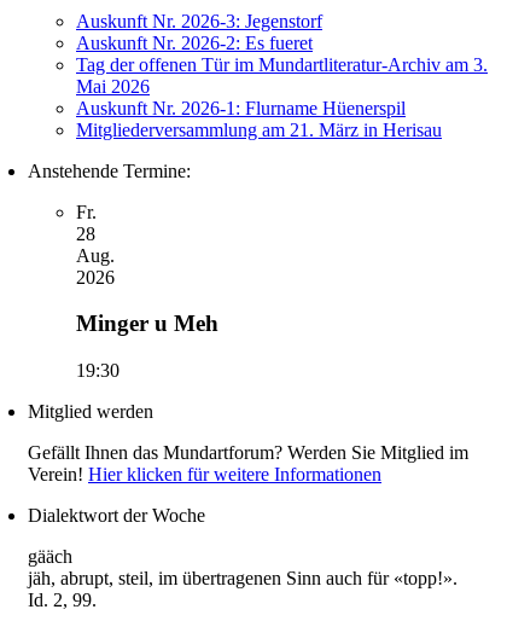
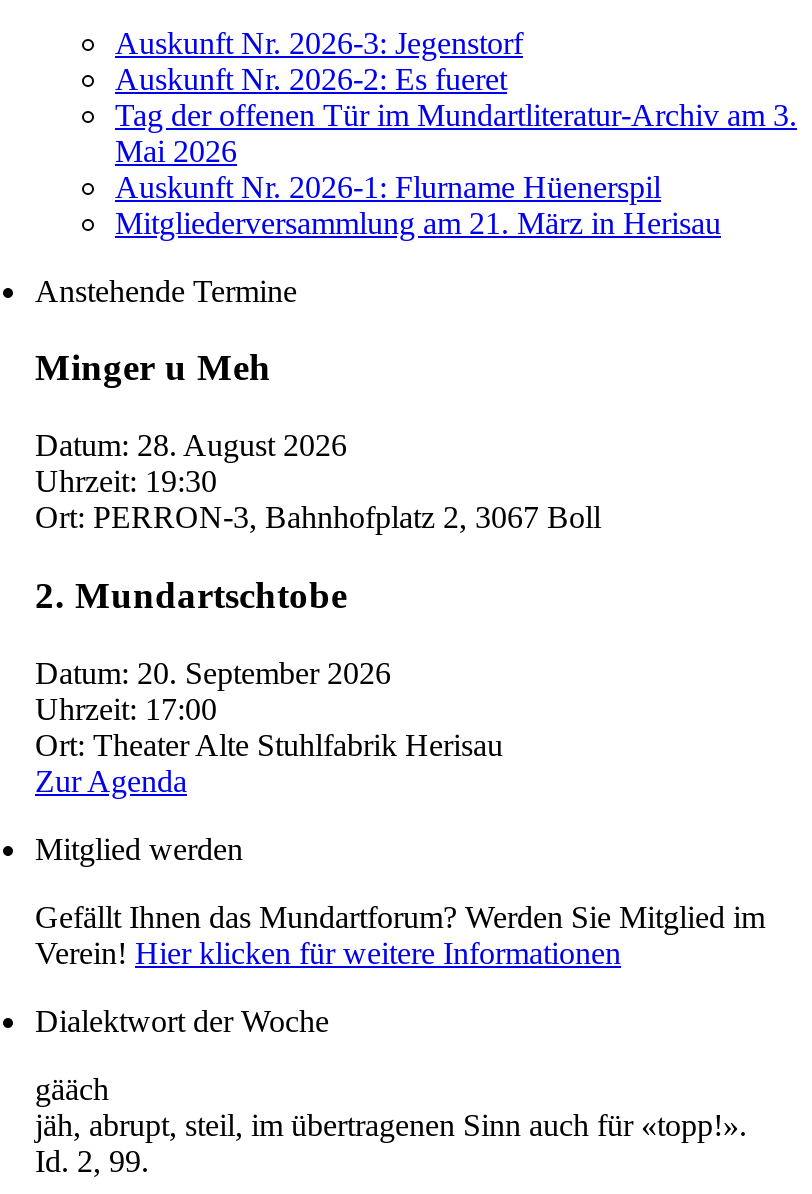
[28,160,191,287] Anstehende Termine: | Fr. | 28 | Aug. | 2026 -> [35,273,297,307] Anstehende Termine
moved [76,311,218,336] -> [35,347,271,389]: Minger u Meh
[76,360,120,381] 19:30 -> [35,428,601,797] Datum: 28. August 2026 | Uhrzeit: 19:30 | Ort: PERRON-3, Bahnhofplatz 2, 3067 Boll | 2. Mundartschtobe | Datum: 20. September 2026 | Uhrzeit: 17:00 | Ort: Theater Alte Stuhlfabrik Herisau | Zur Agenda

